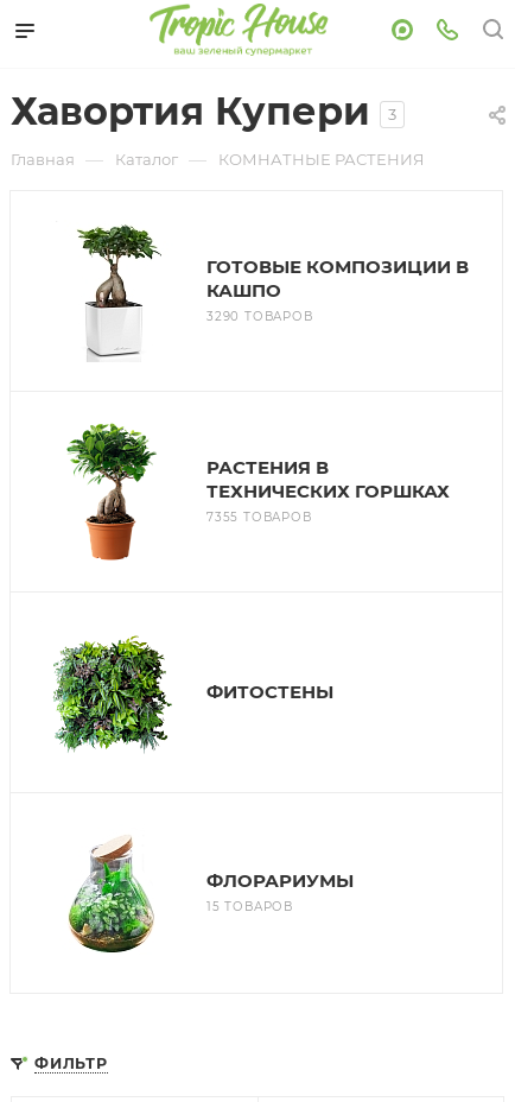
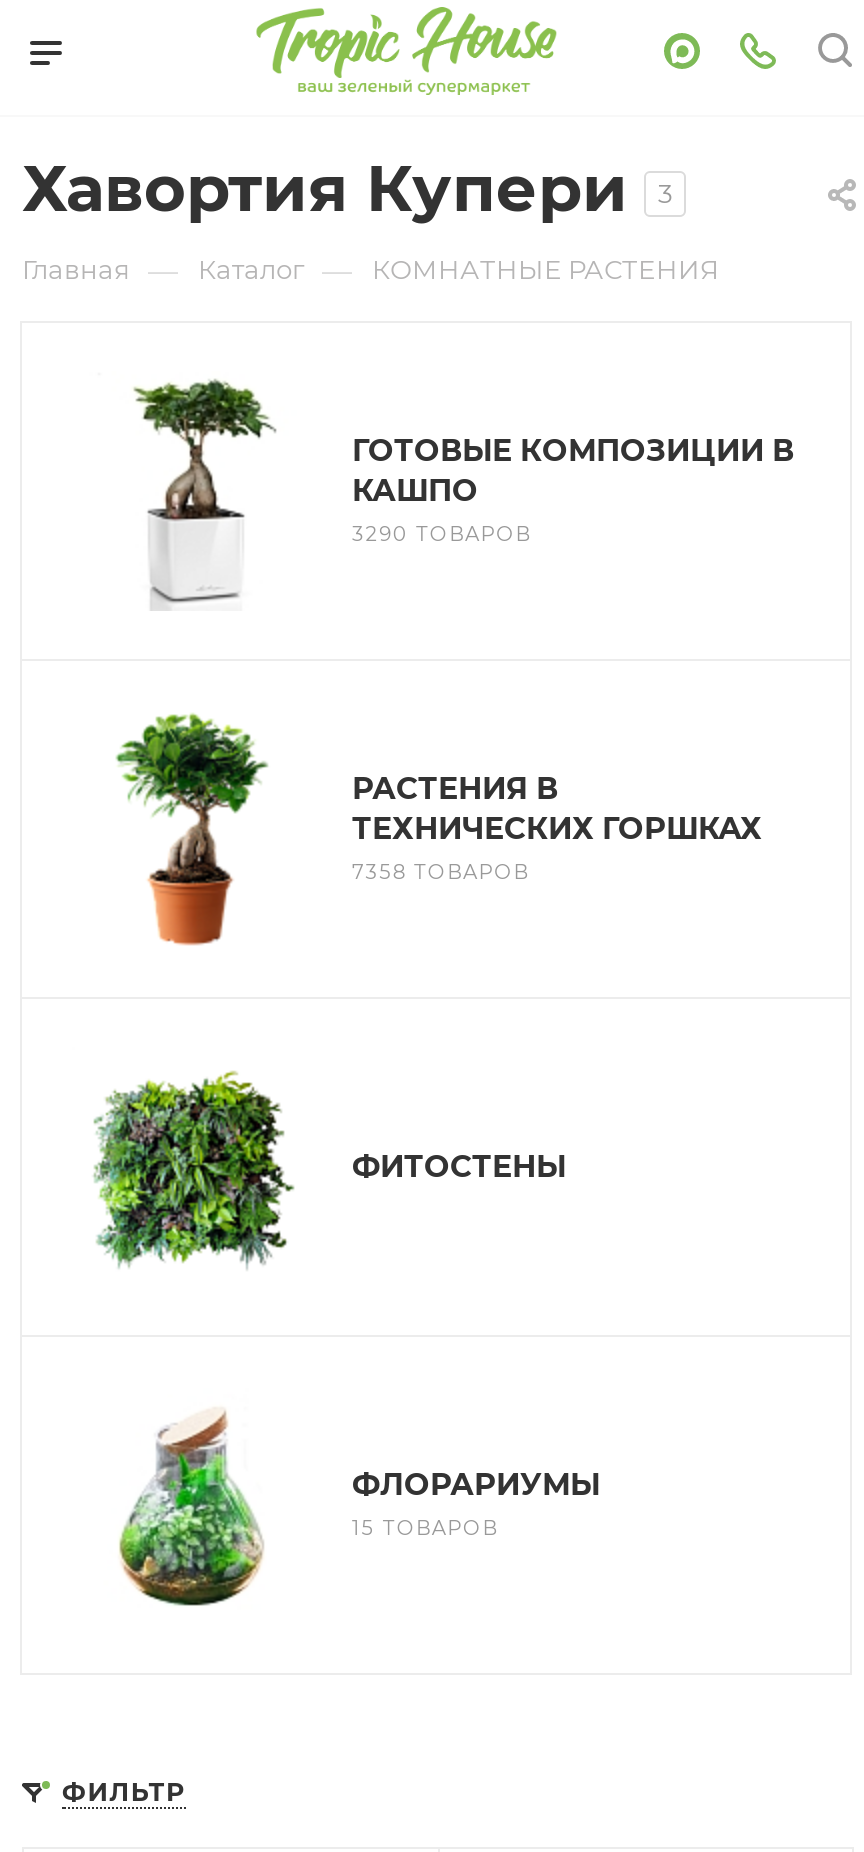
[206,509,312,525] 7355 ТОВАРОВ -> [352,859,529,885] 7358 ТОВАРОВ

